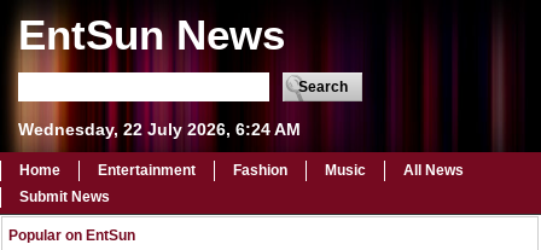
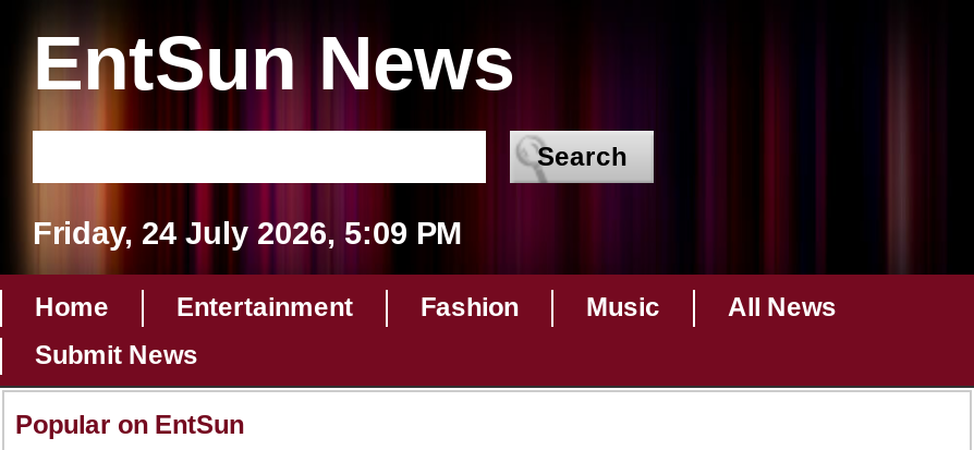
[18,120,301,139] Wednesday, 22 July 2026, 6:24 AM -> [33,216,462,251] Friday, 24 July 2026, 5:09 PM

